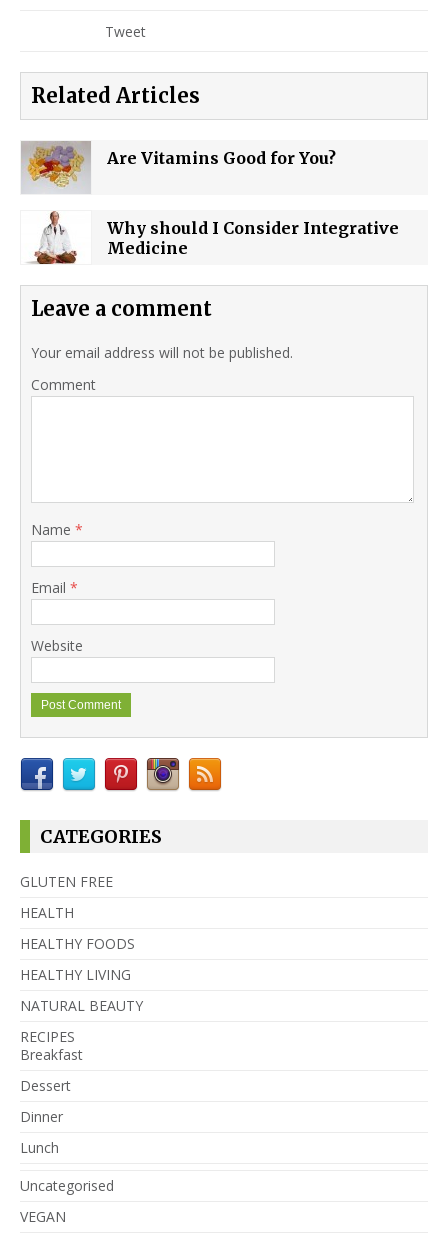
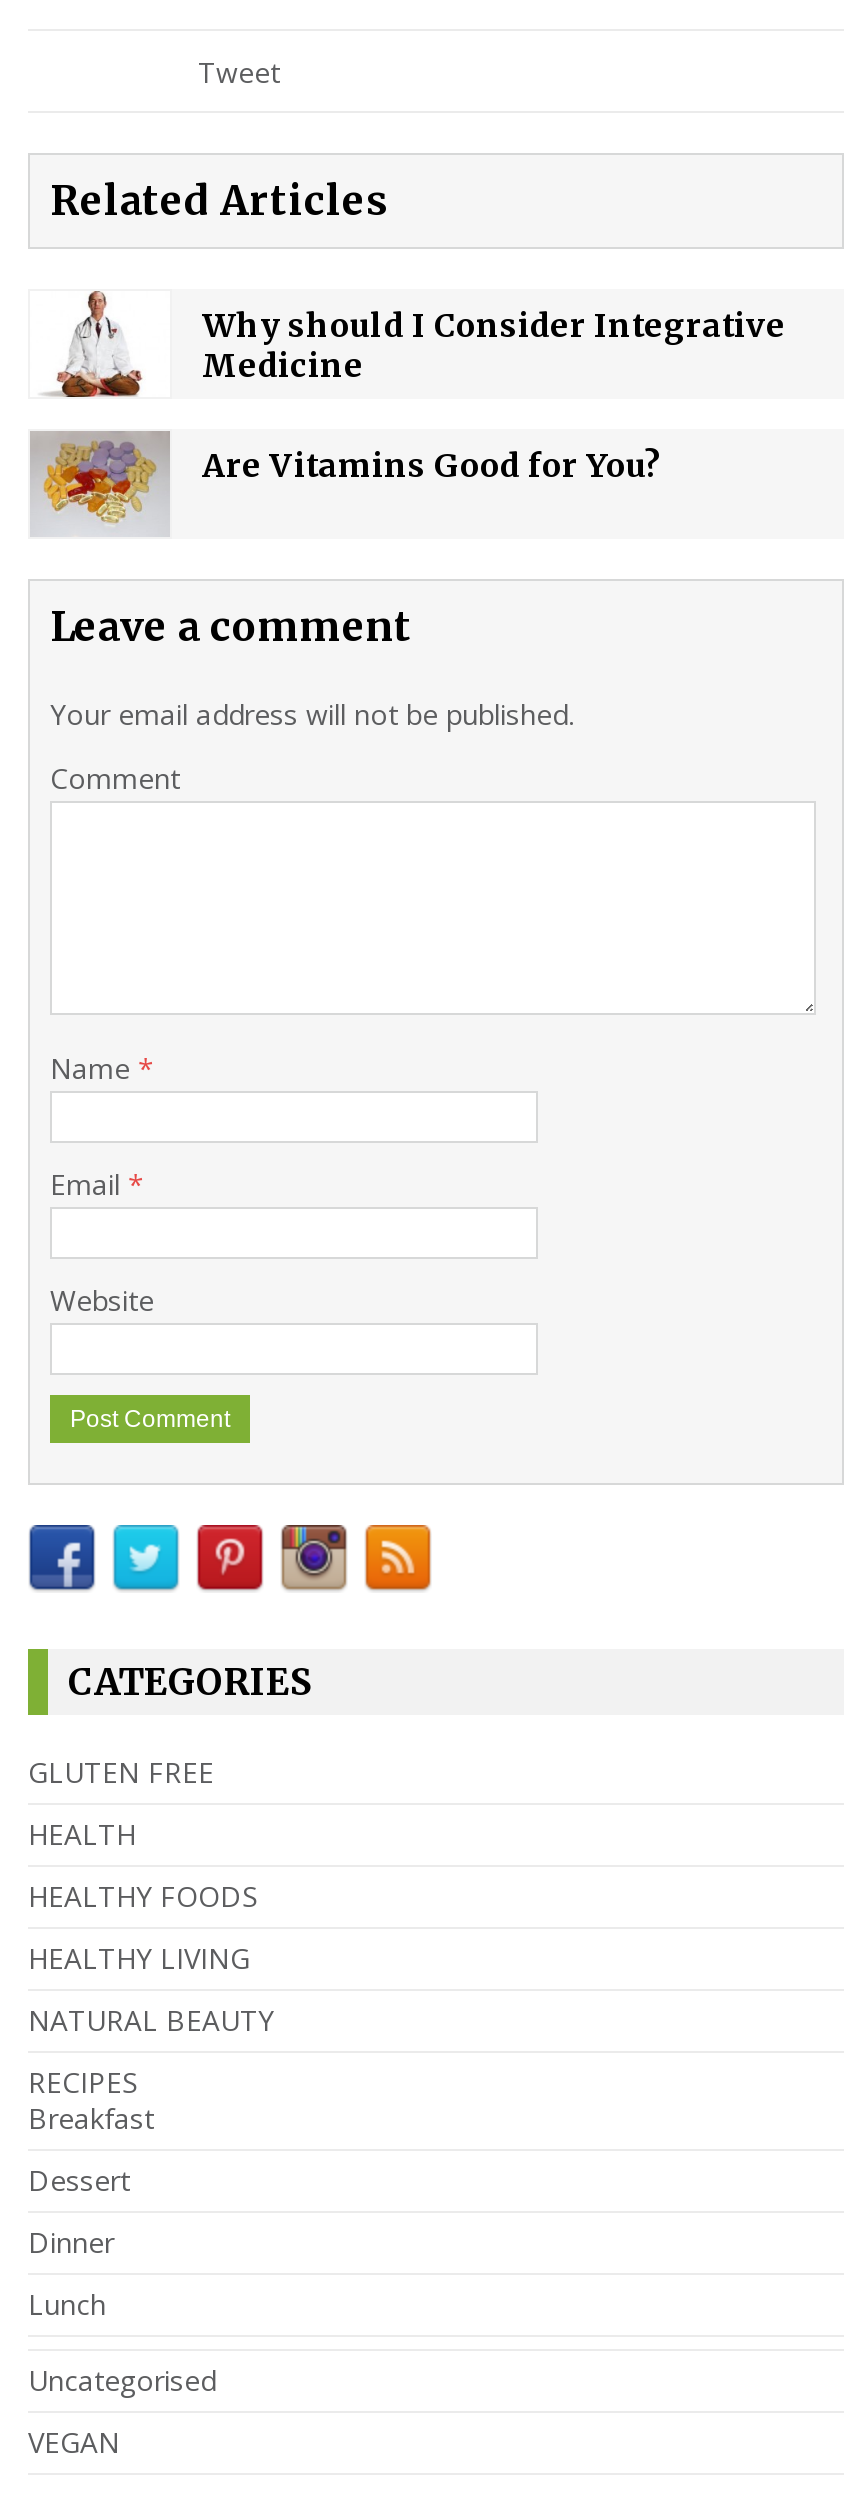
moved [21,140,336,194] -> [30,429,660,535]: [image] | Are Vitamins Good for You?
moved [33,214,399,266] -> [54,297,786,401]: [image] | Why should I Consider Integrative | Medicine

